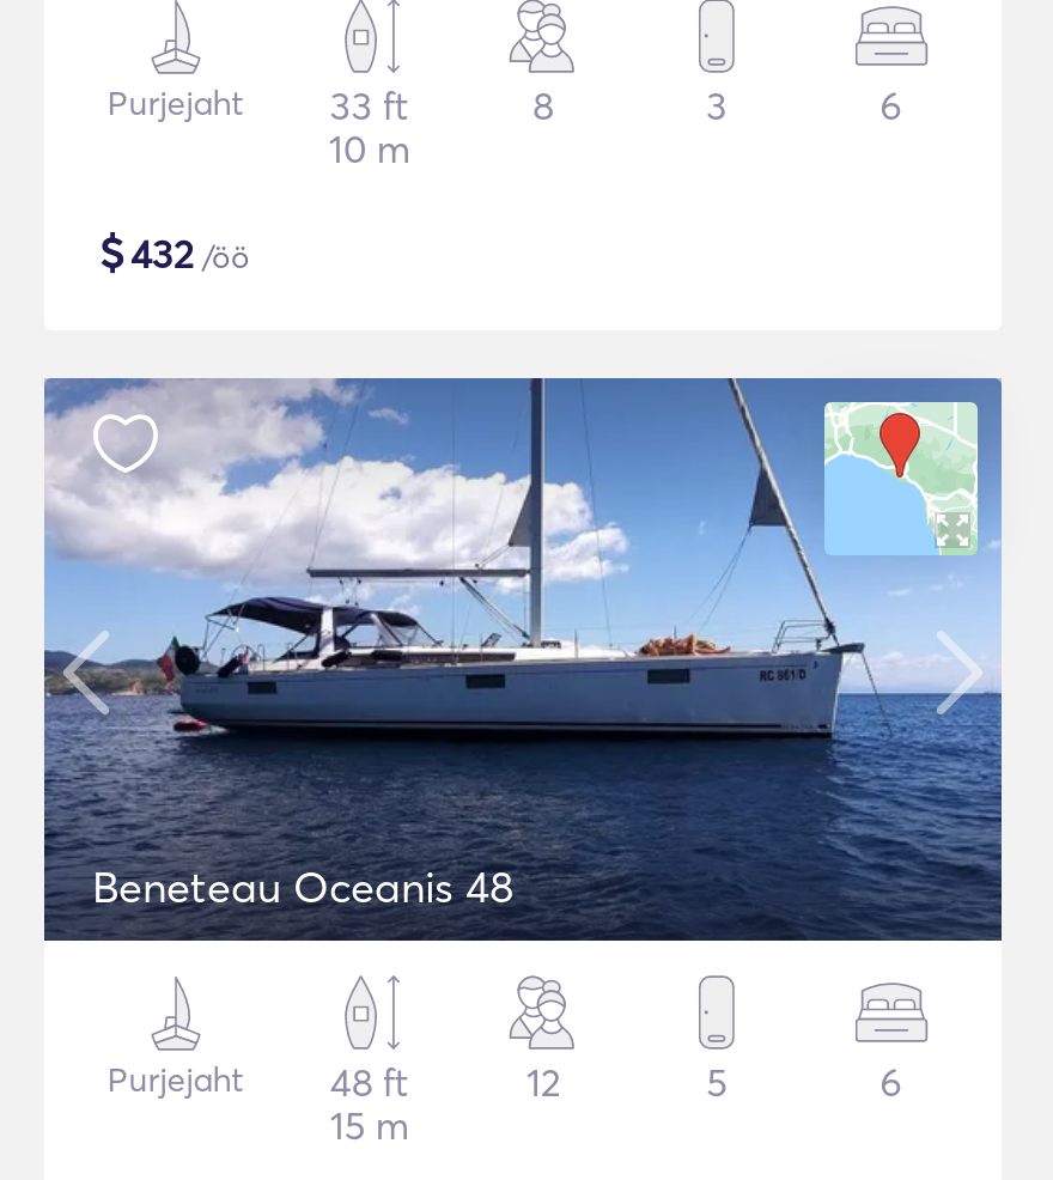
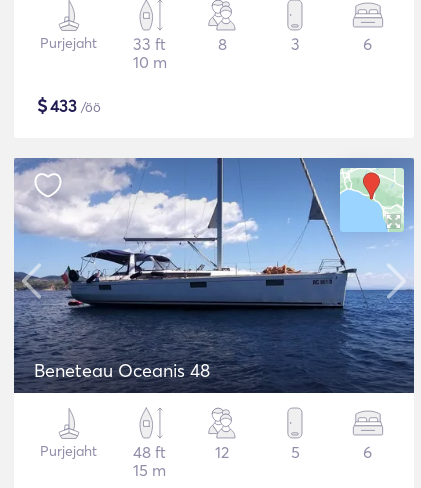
[99,225,250,280] $432 /öö -> [37,94,101,117] $433 /öö

